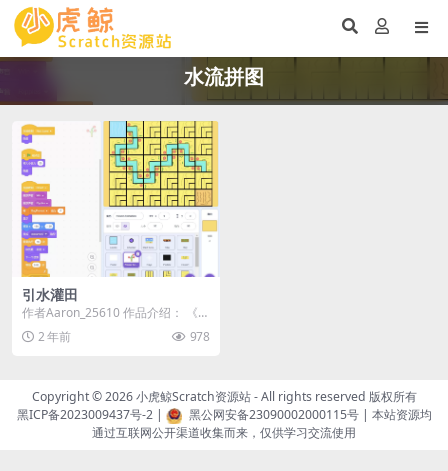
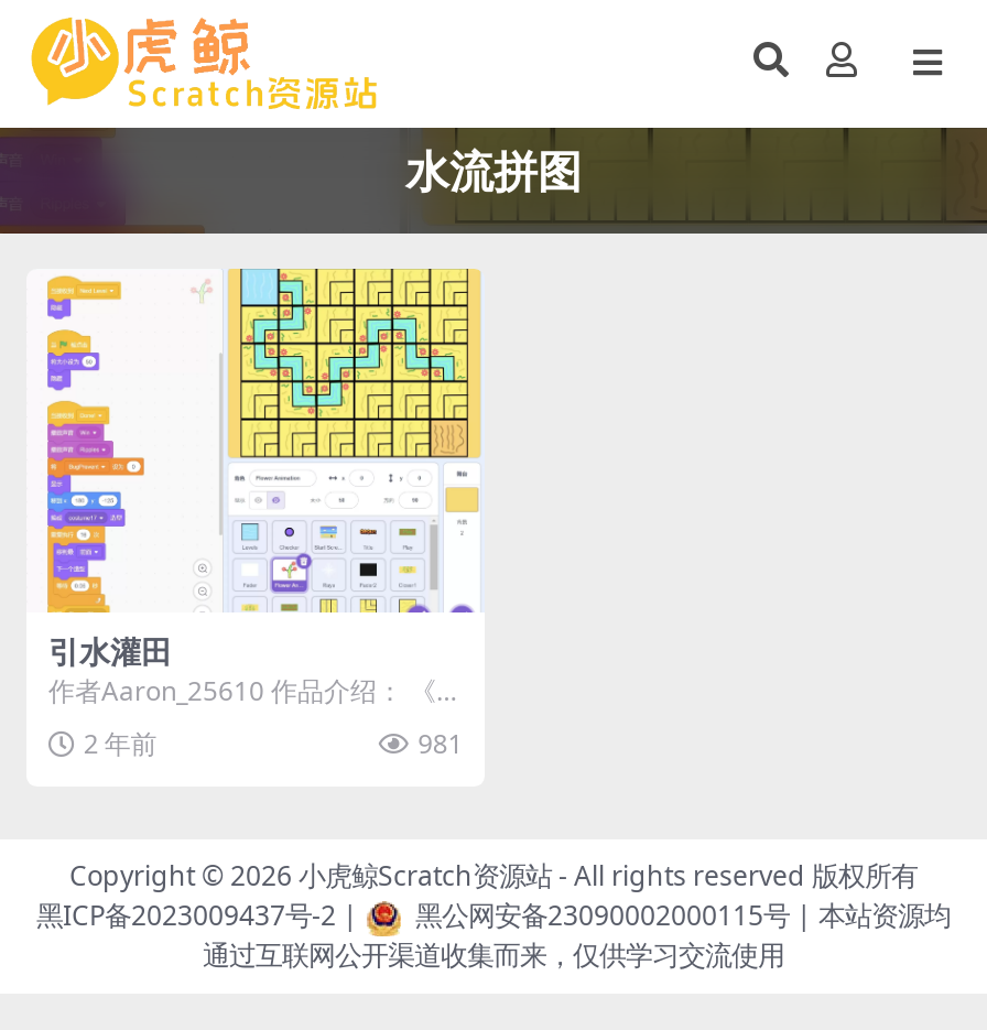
[190,328,210,345] 978 -> [418,725,463,762] 981

